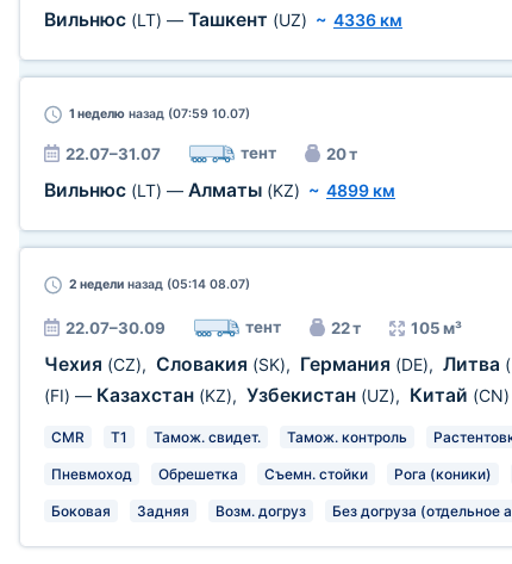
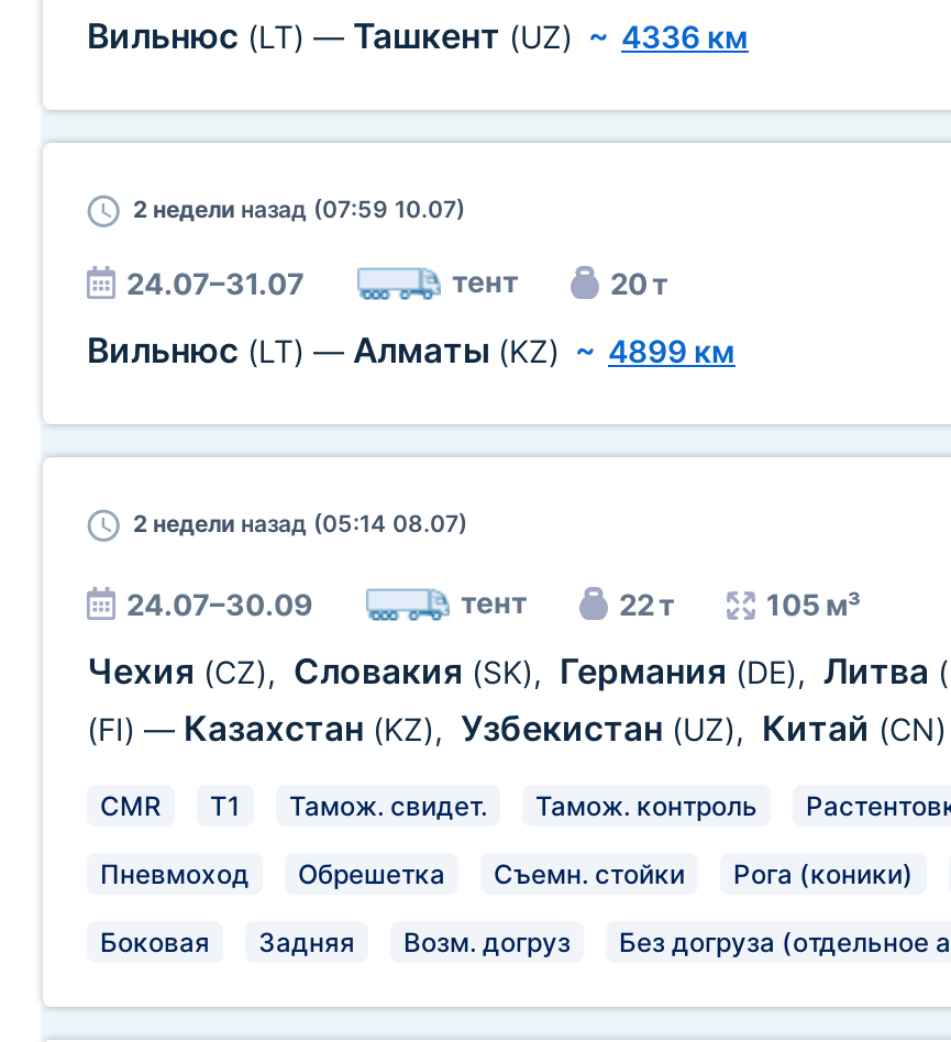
[69,106,250,122] 1 неделю назад (07:59 10.07) -> [133,196,465,224] 2 недели назад (07:59 10.07)
[65,144,161,163] 22.07–31.07 -> [126,266,305,301] 24.07–31.07
[65,318,166,337] 22.07–30.09 -> [126,587,313,622] 24.07–30.09

